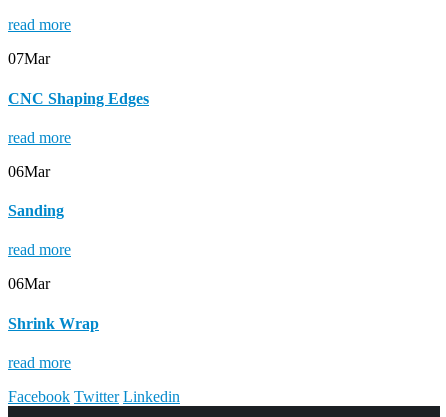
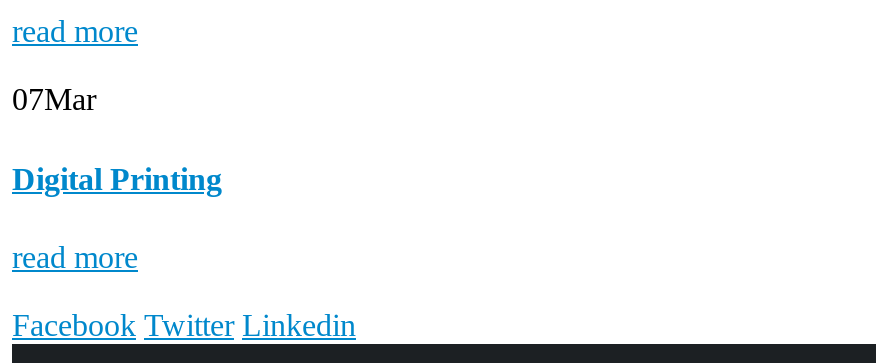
[8,90,149,332] CNC Shaping Edges | read more | 06Mar | Sanding | read more | 06Mar | Shrink Wrap -> [12,161,222,195] Digital Printing

